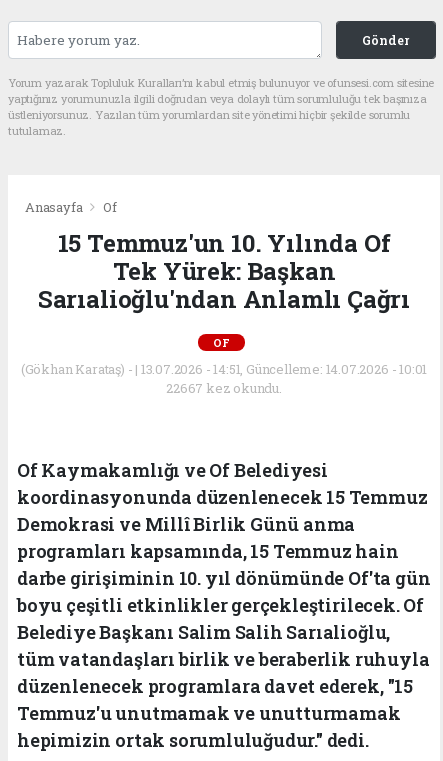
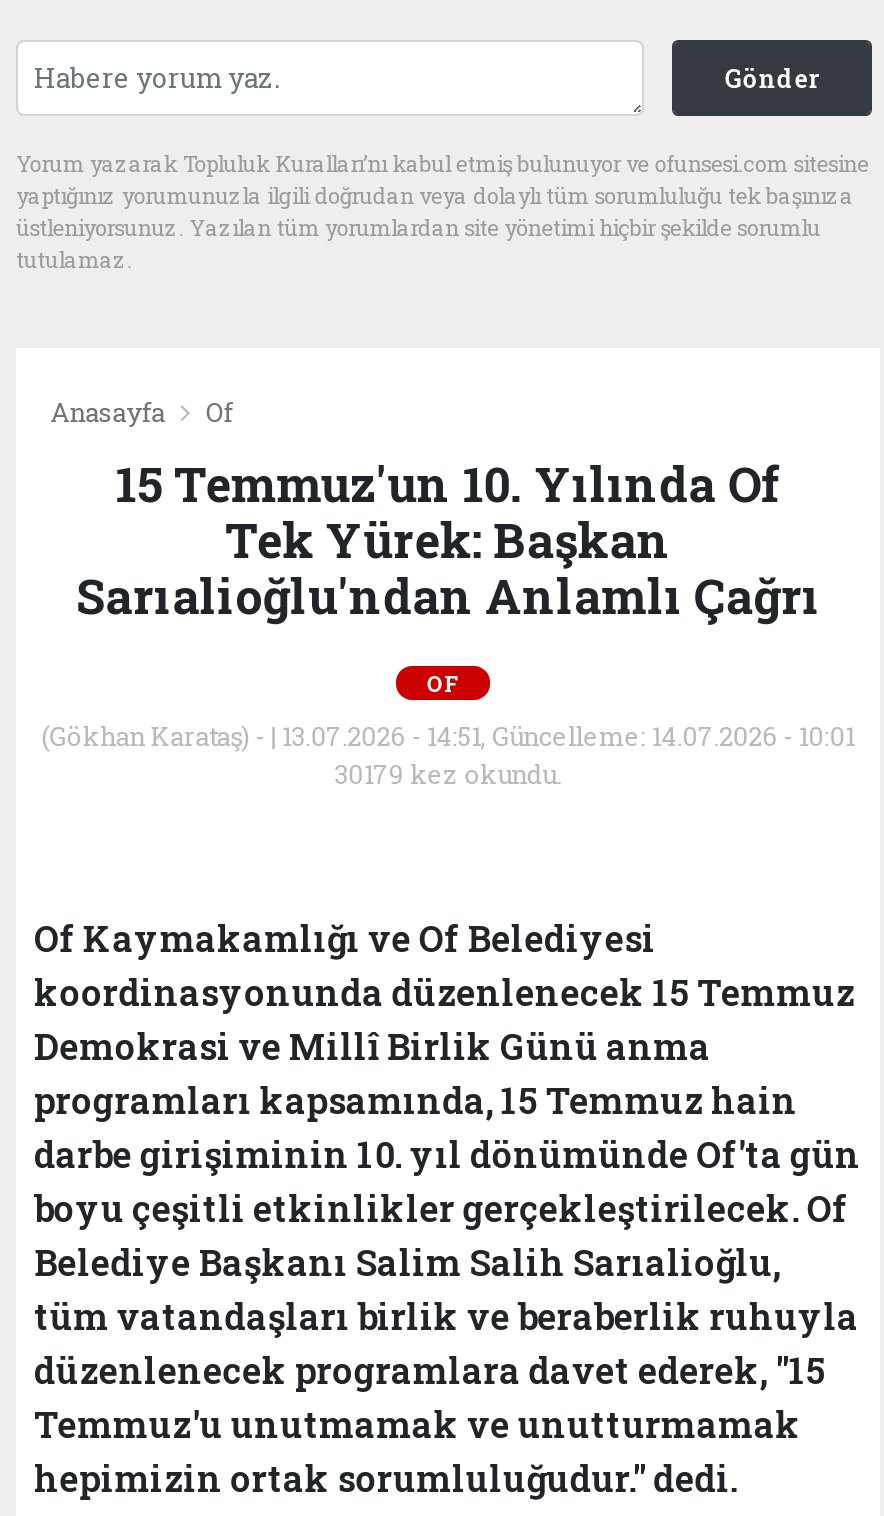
[166,379,282,397] 22667 kez okundu. -> [334,756,562,792] 30179 kez okundu.

